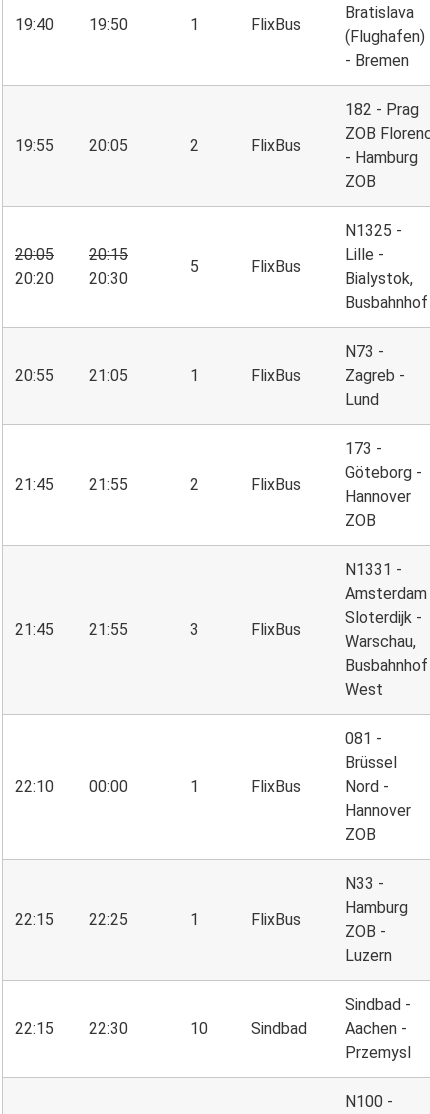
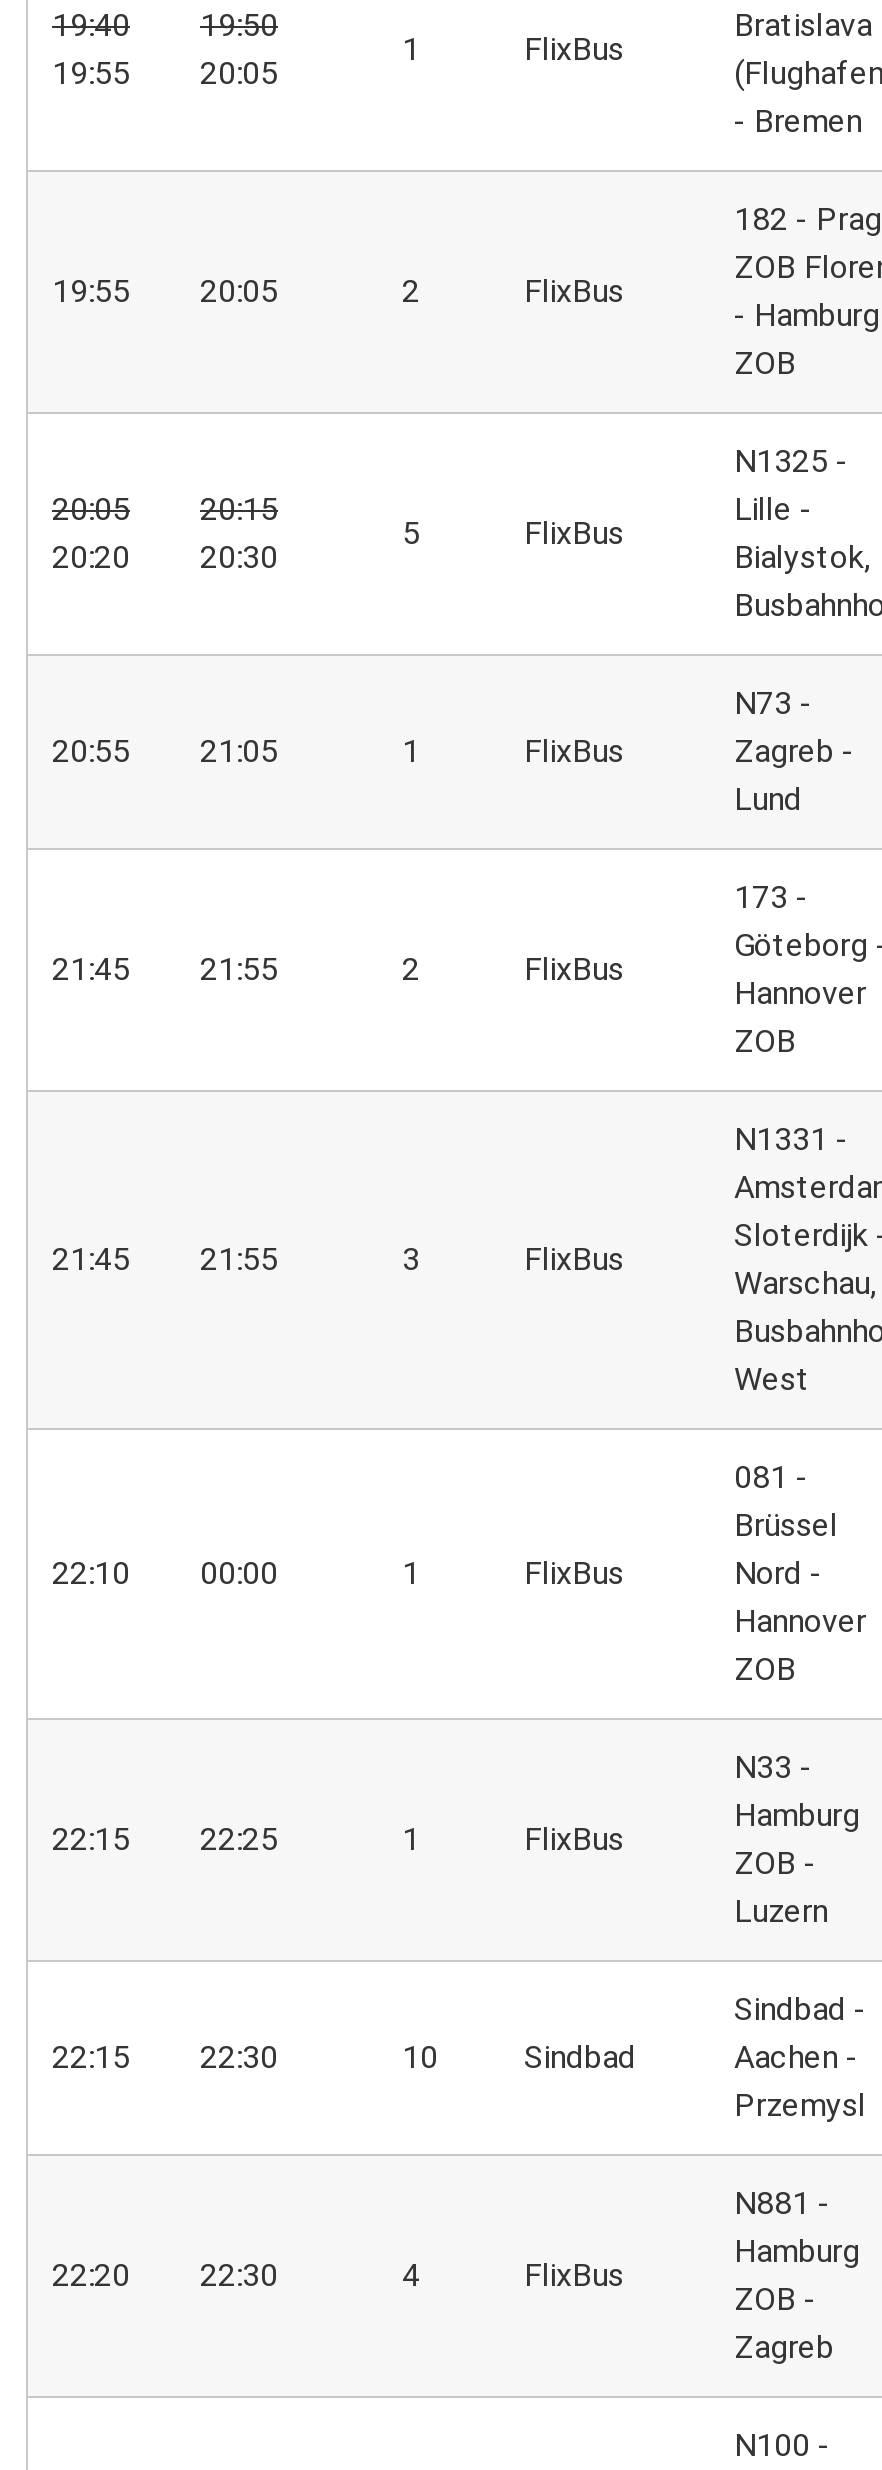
none -> [52,53,130,91] 19:55
none -> [200,53,278,91] 20:05
none -> [52,2255,624,2293] 22:20 | 22:30 | 4 | FlixBus
none -> [734,2183,860,2365] N881 - | Hamburg | ZOB - | Zagreb

